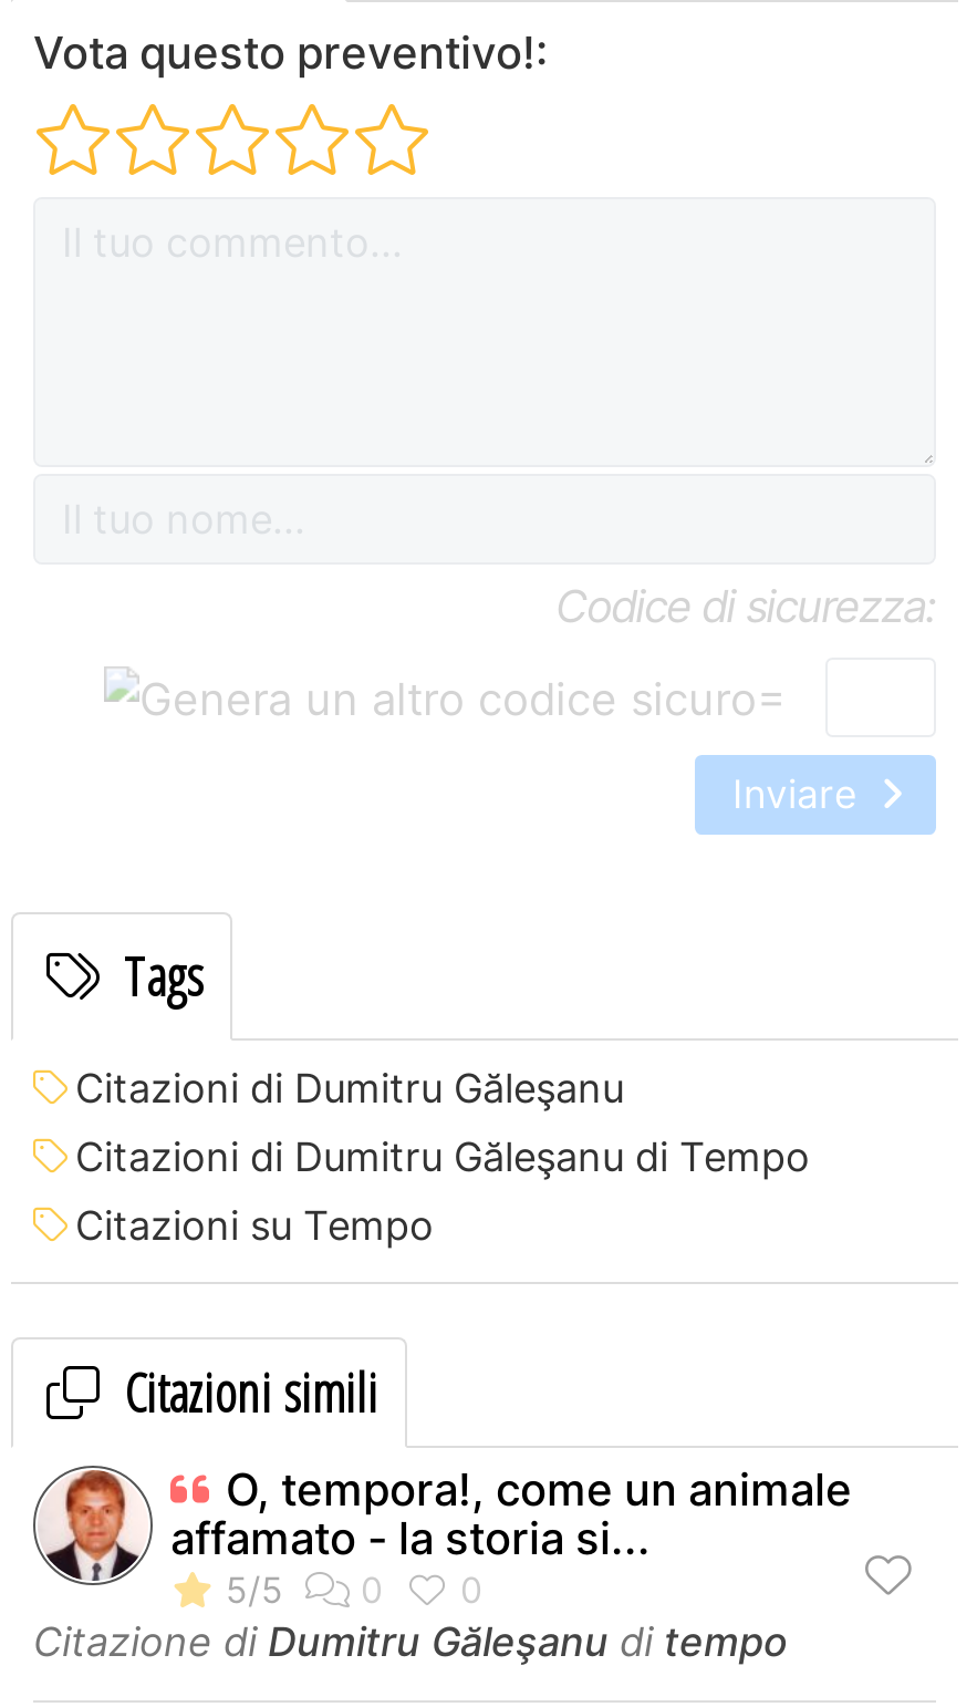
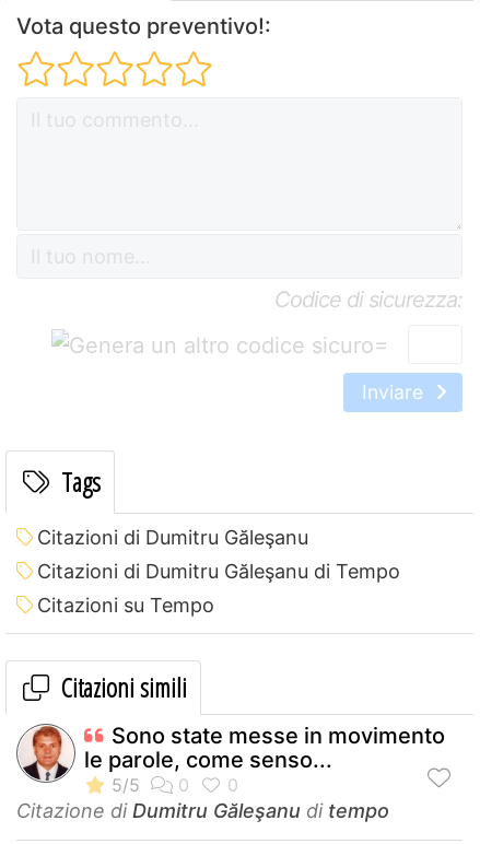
[170,1463,852,1565] O, tempora!, come un animale | affamato - la storia si... -> [84,723,445,773] Sono state messe in movimento | le parole, come senso...

